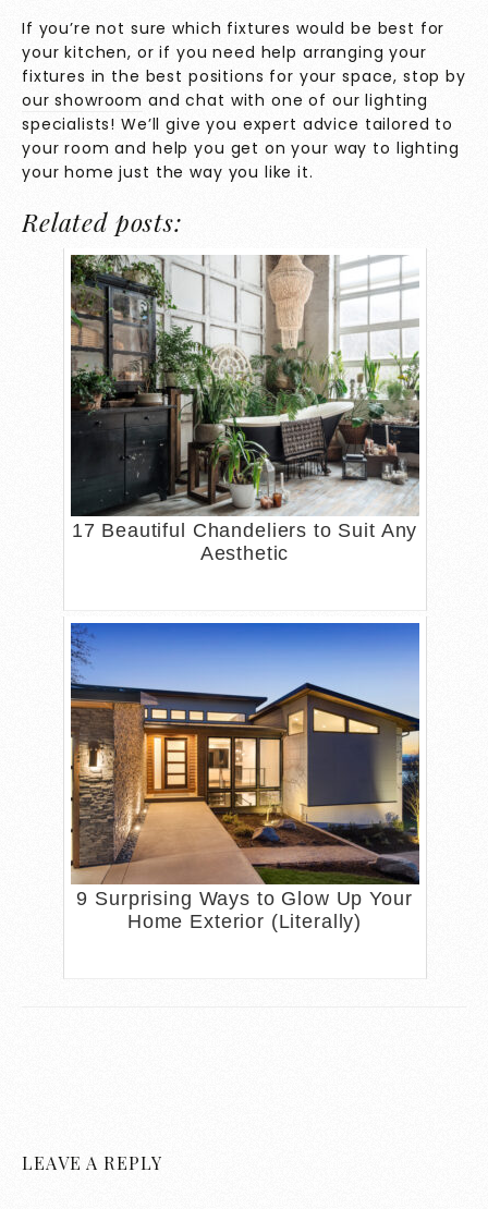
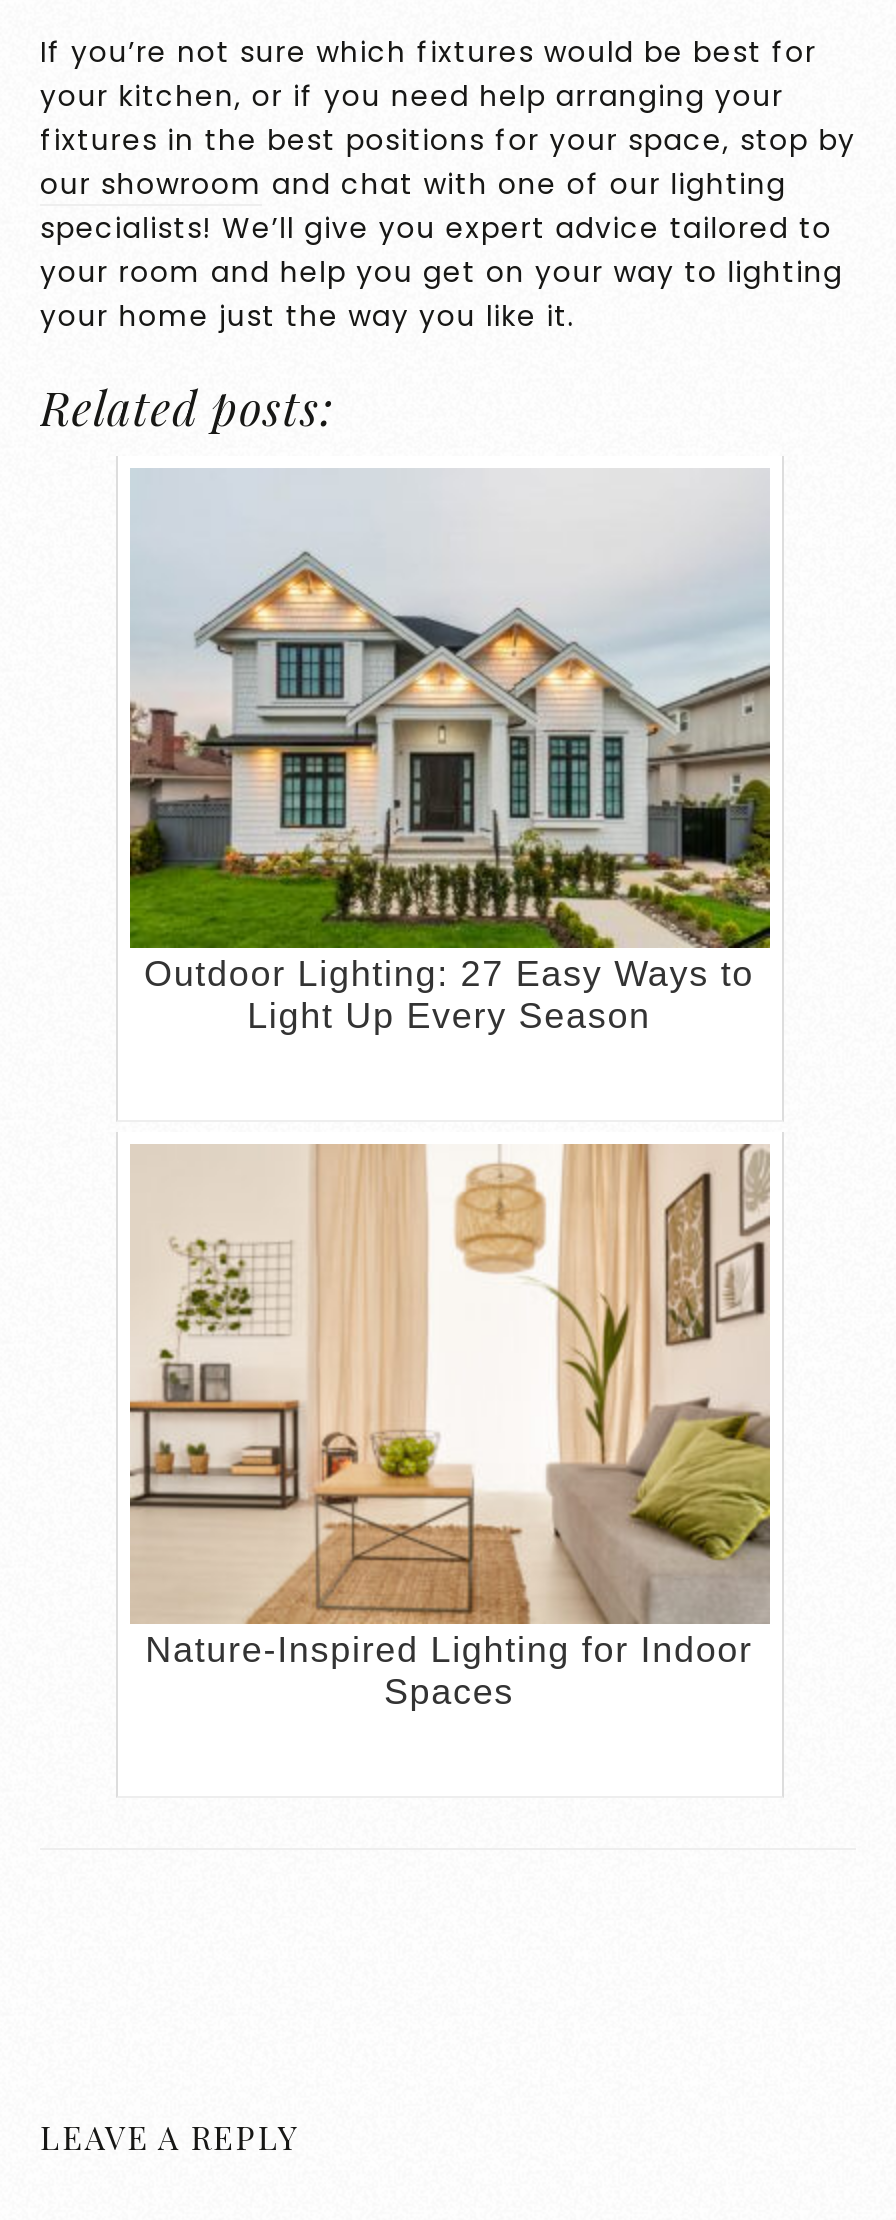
[70,254,419,564] [image] | 17 Beautiful Chandeliers to Suit Any | Aesthetic -> [128,468,772,1036] [image] | Outdoor Lighting: 27 Easy Ways to | Light Up Every Season
[70,622,420,932] [image] | 9 Surprising Ways to Glow Up Your | Home Exterior (Literally) -> [130,1142,772,1712] [image] | Nature-Inspired Lighting for Indoor | Spaces

